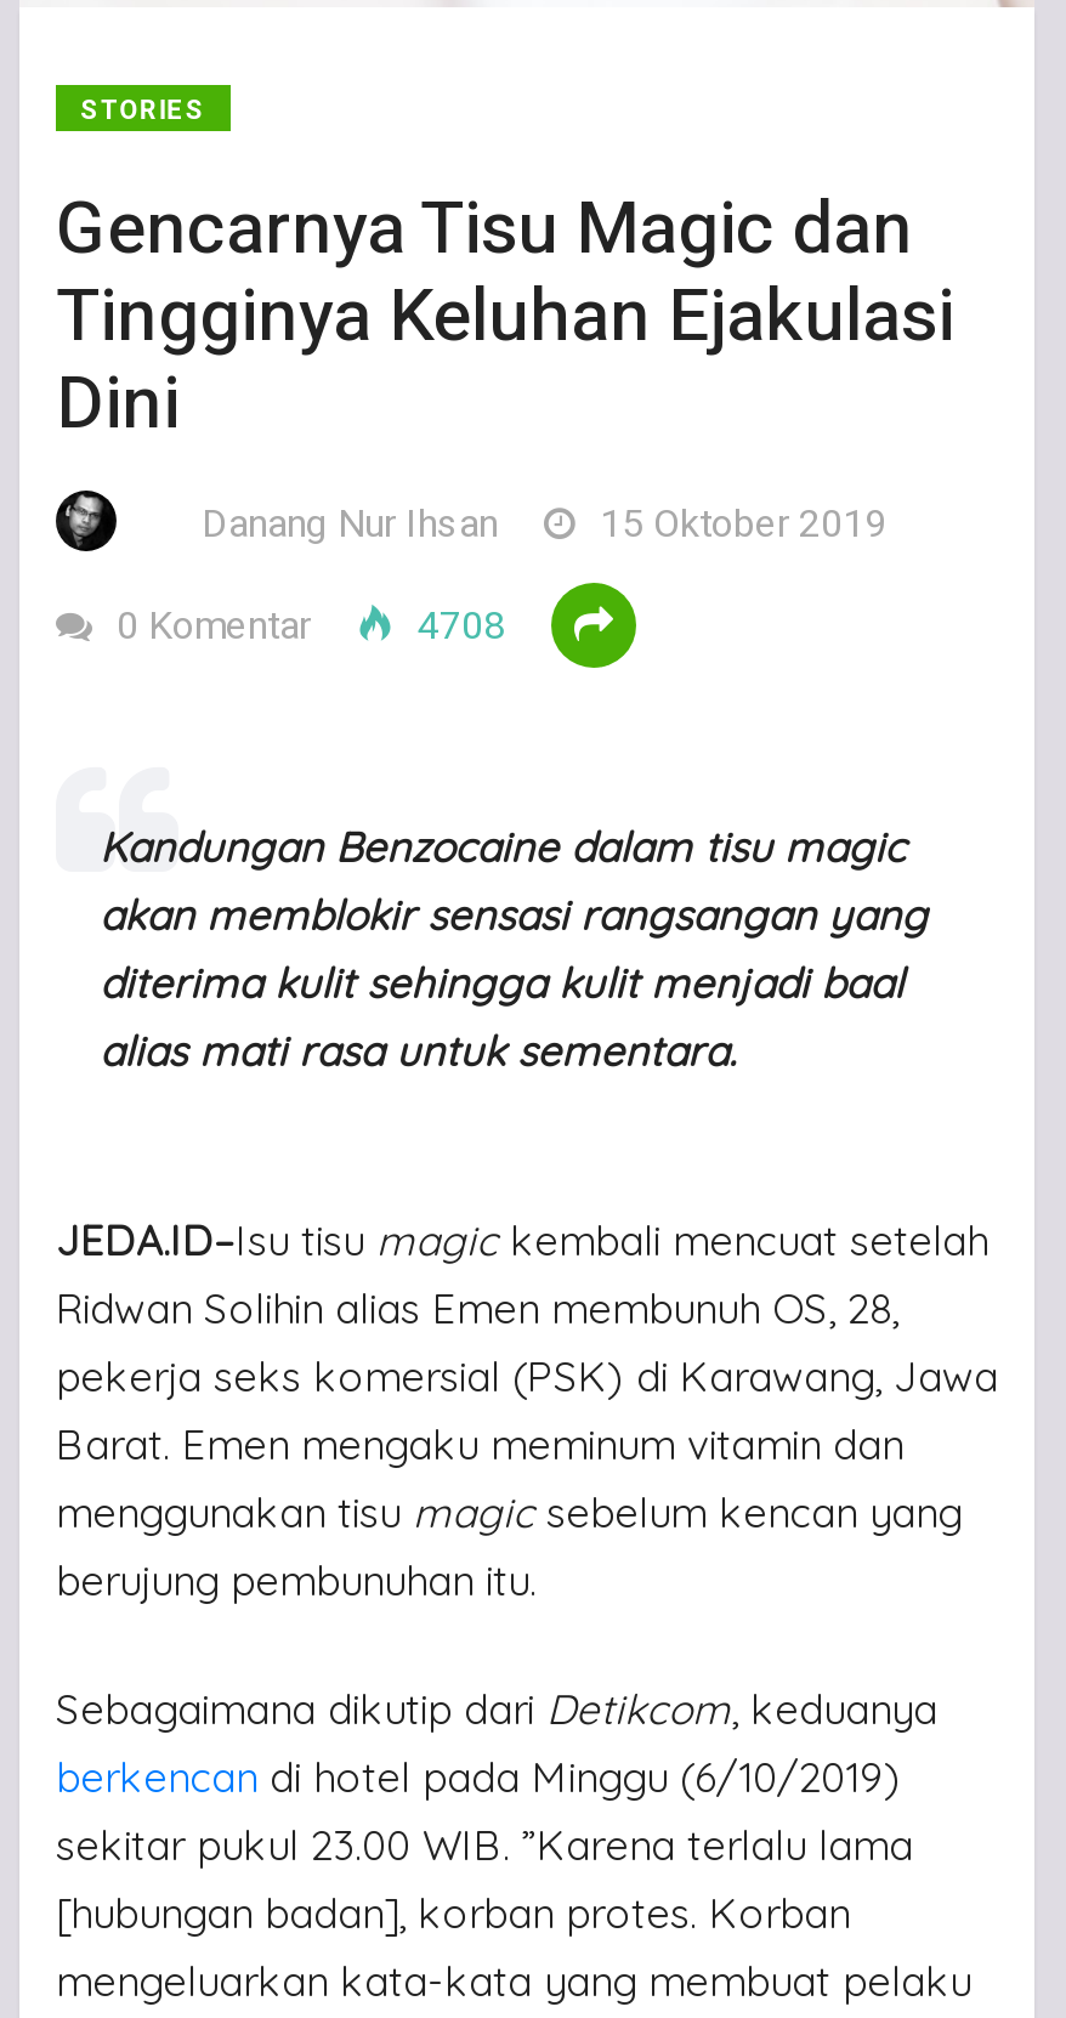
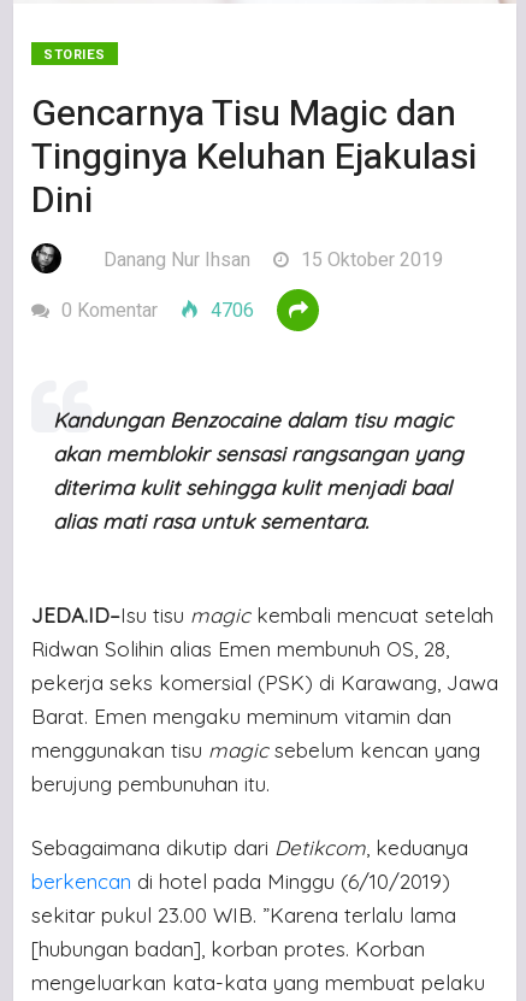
[117,597,505,656] 0 Komentar 4708 -> [61,296,254,325] 0 Komentar 4706

